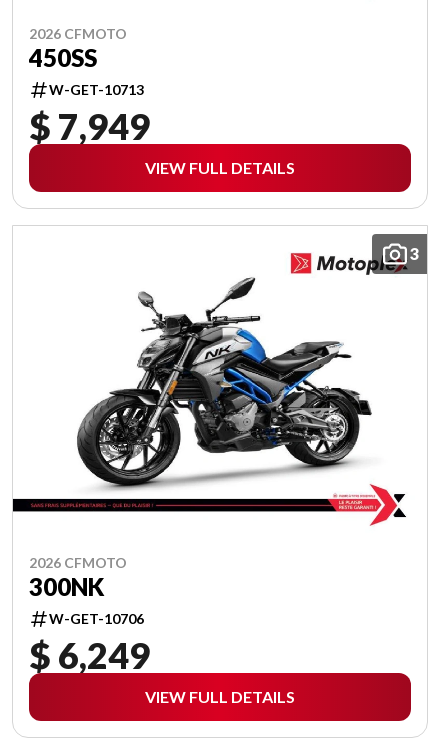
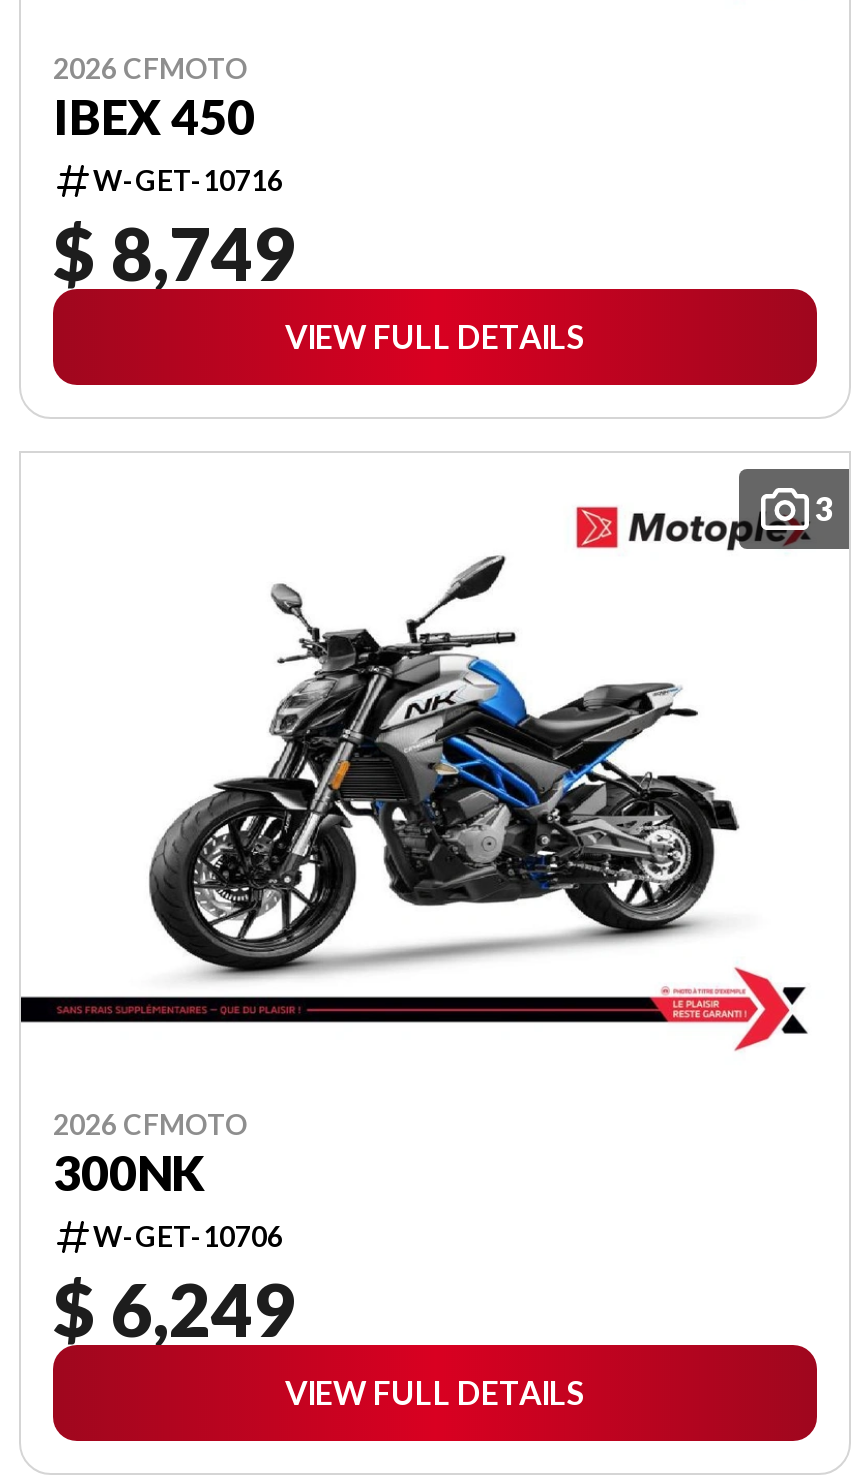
[29,43,150,148] 450SS | W-GET-10713 | $ 7,949 -> [53,86,295,296] IBEX 450 | W-GET-10716 | $ 8,749

